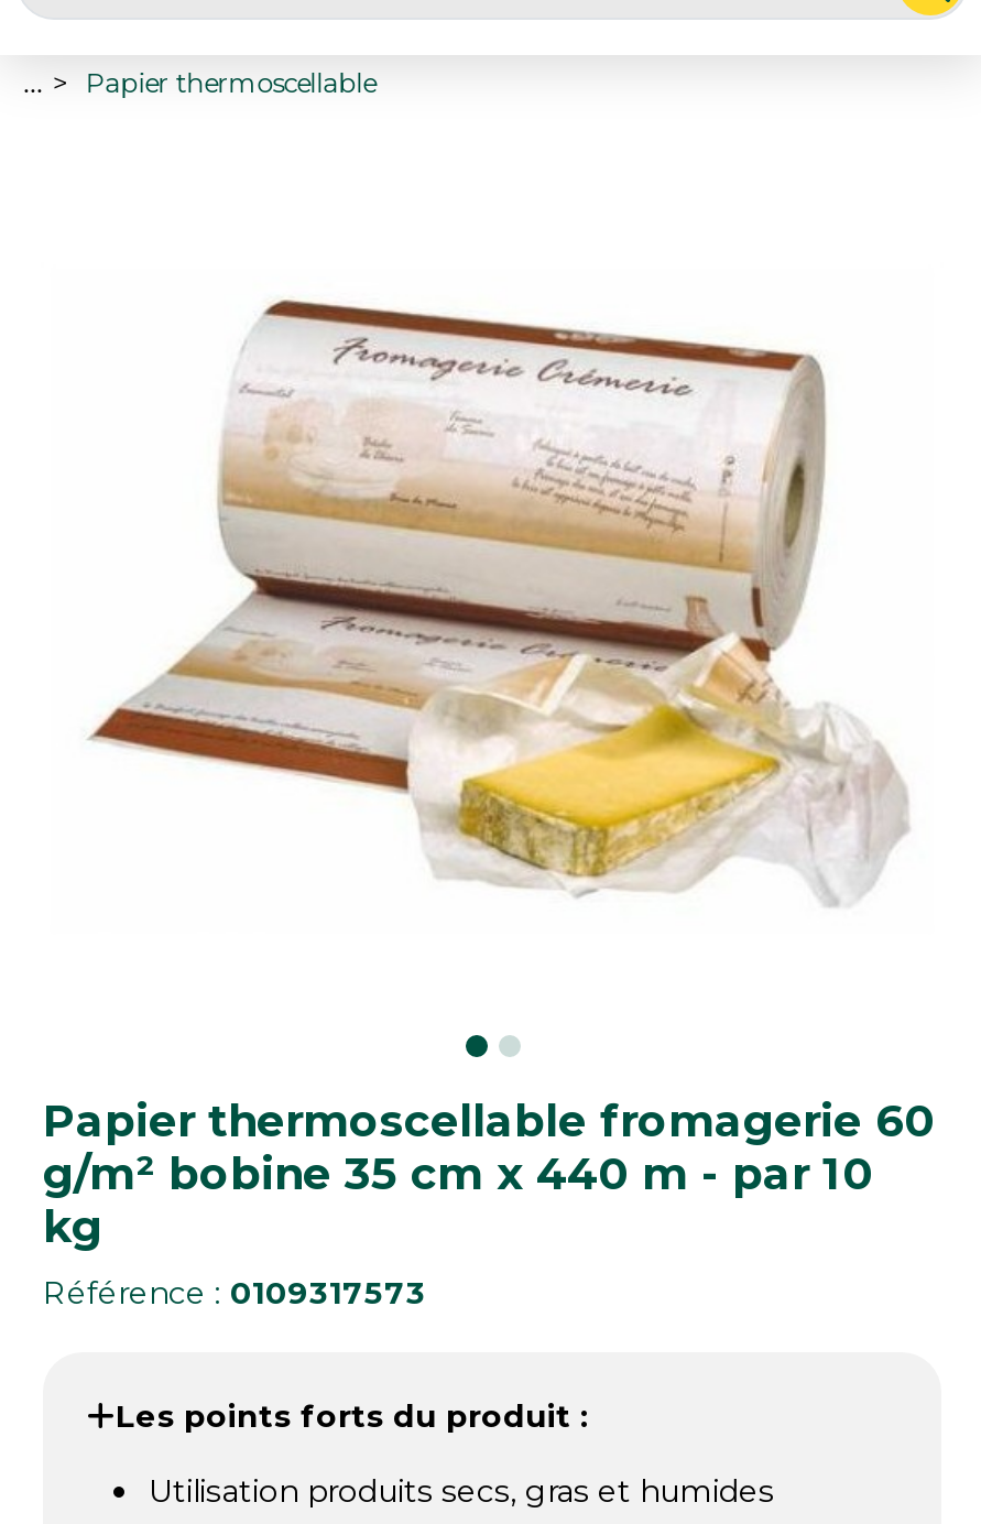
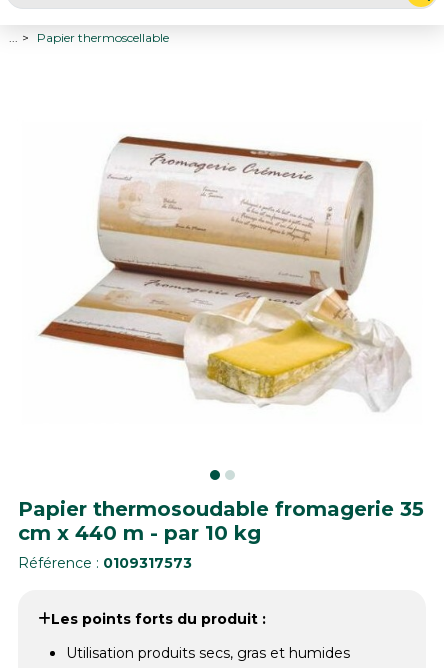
[43,1094,935,1252] Papier thermoscellable fromagerie 60 | g/m² bobine 35 cm x 440 m - par 10 | kg -> [18,497,424,545] Papier thermosoudable fromagerie 35 | cm x 440 m - par 10 kg

